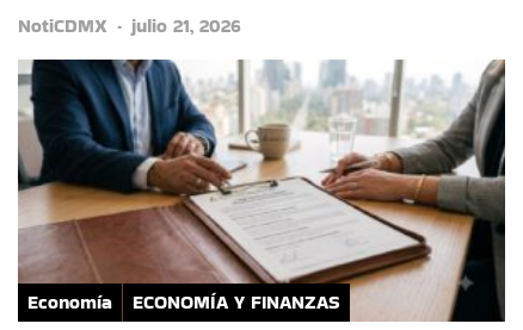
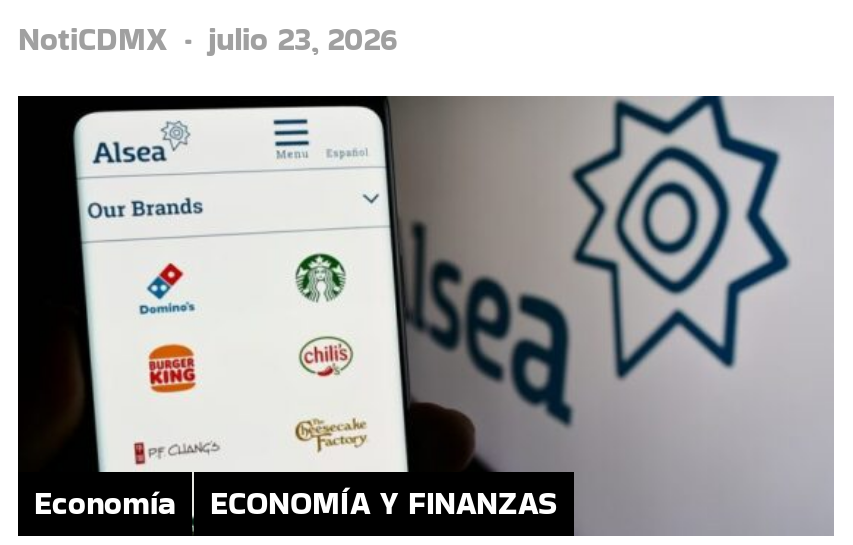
[18,13,241,40] NotiCDMX julio 21, 2026 -> [18,15,398,61] NotiCDMX julio 23, 2026
[17,58,506,322] [image] -> [16,94,834,536] [image]

